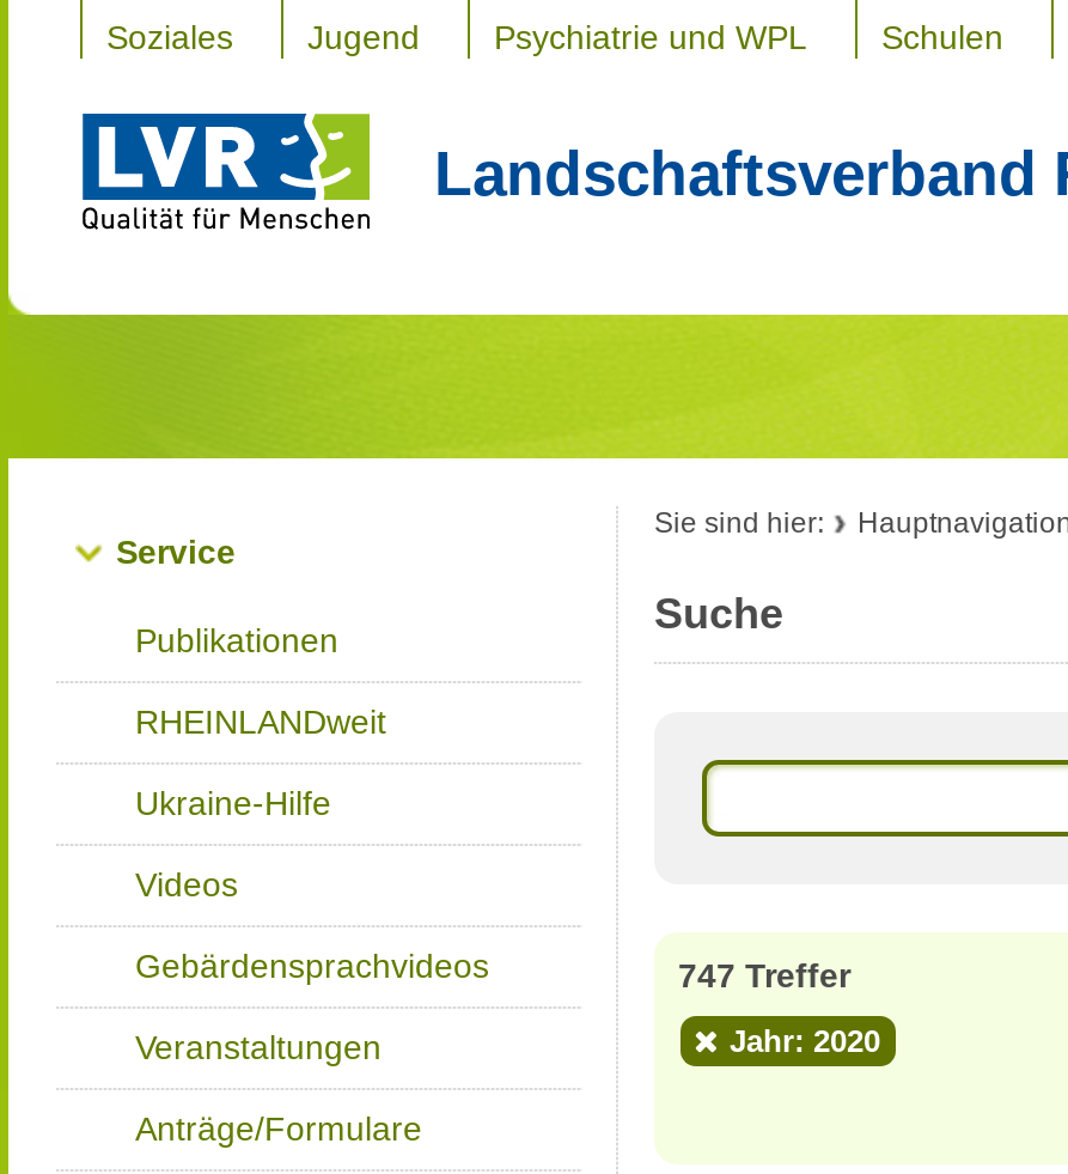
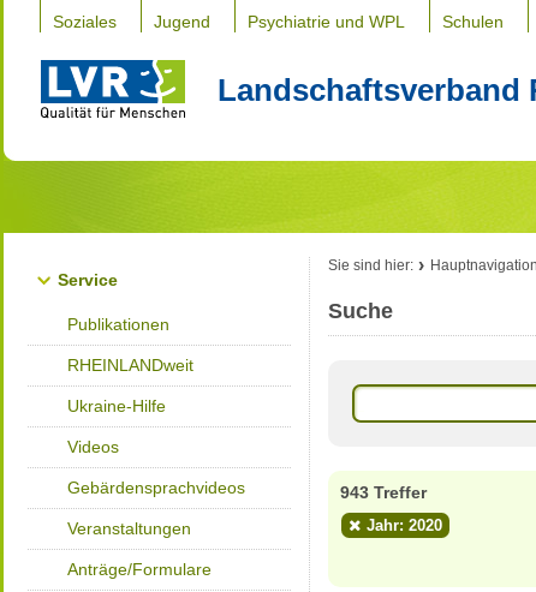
[678,956,850,994] 747 Treffer -> [340,483,427,502] 943 Treffer

